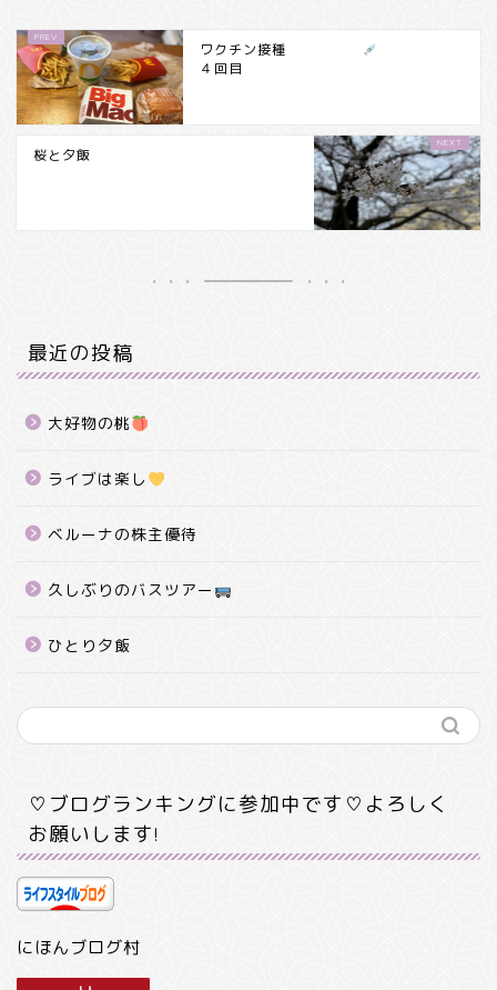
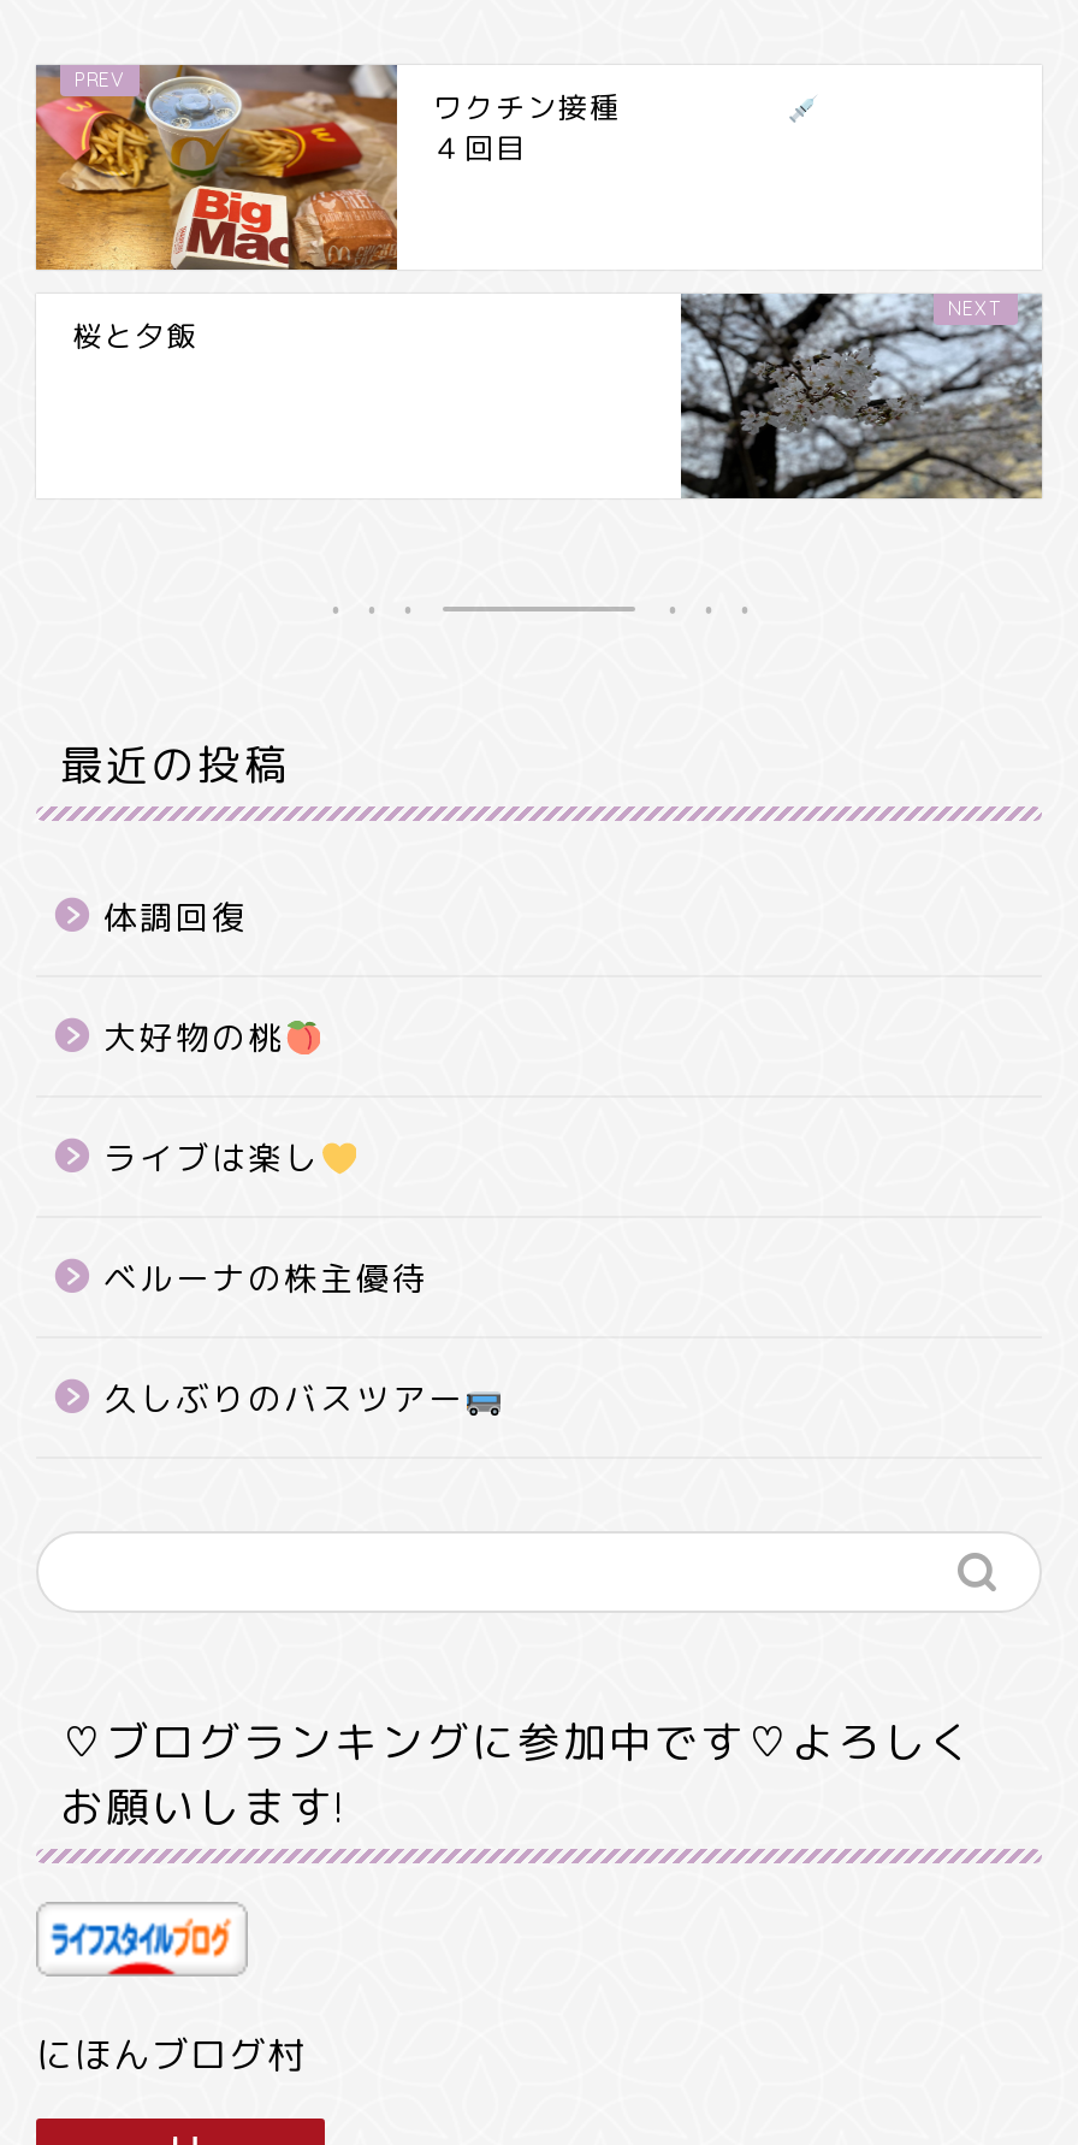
none -> [103,894,248,940] 体調回復
moved [48,413,214,600] -> [103,1014,464,1421]: 大好物の桃 | ライブは楽し | ベルーナの株主優待 | 久しぶりのバスツアー
[48,635,131,656] ひとり夕飯 -> none

